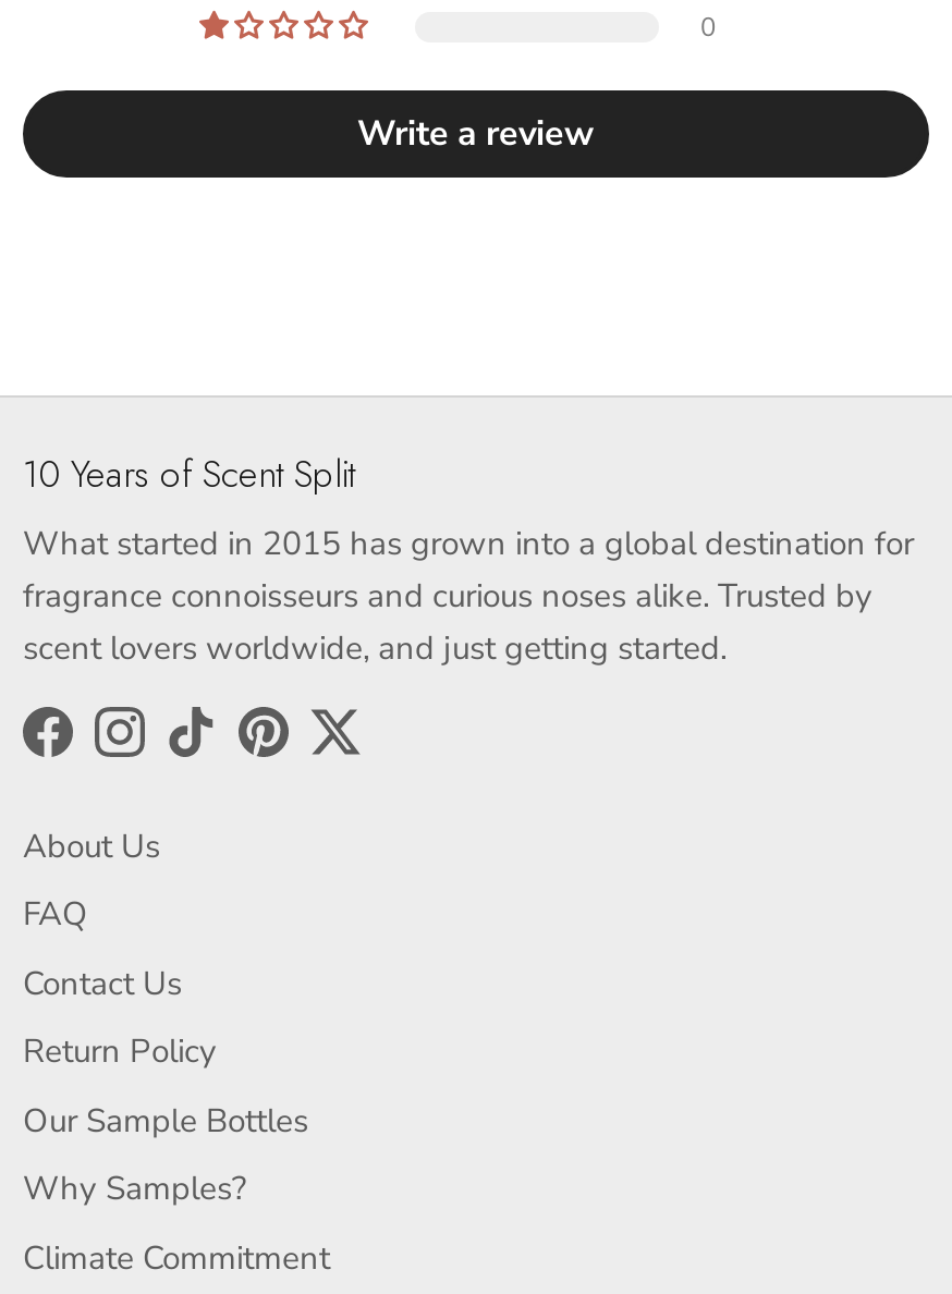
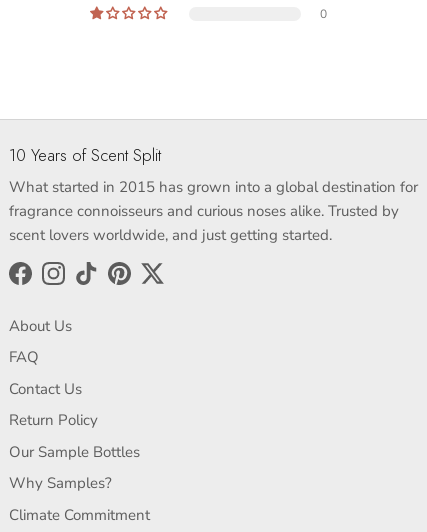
[357,110,595,158] Write a review -> none

